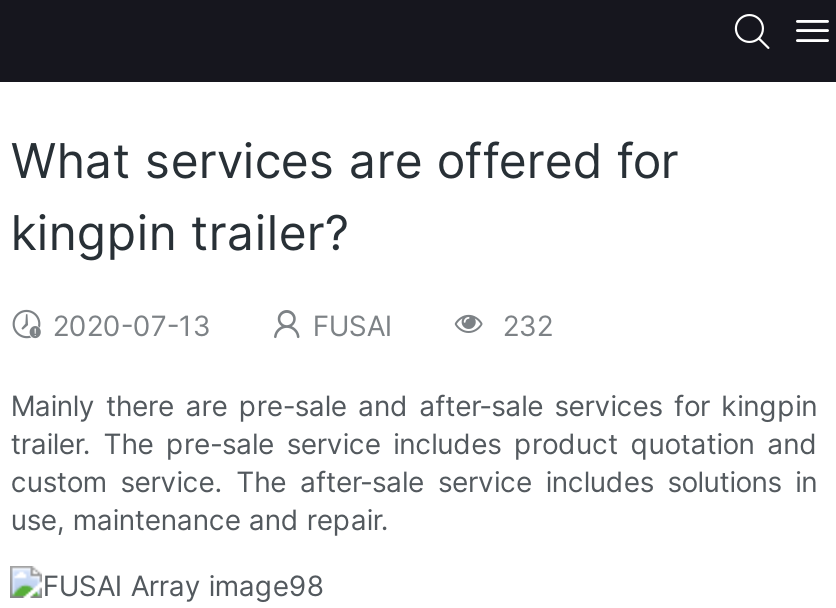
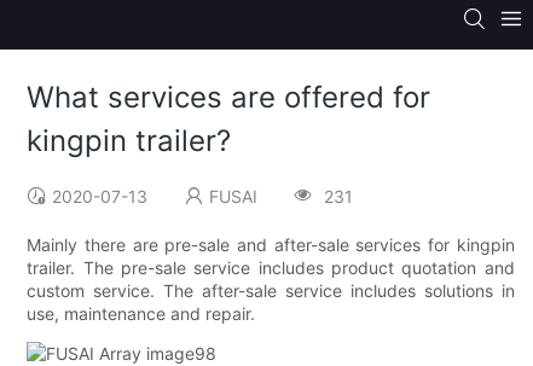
[503,309,553,343] 232 -> [324,187,353,207] 231

